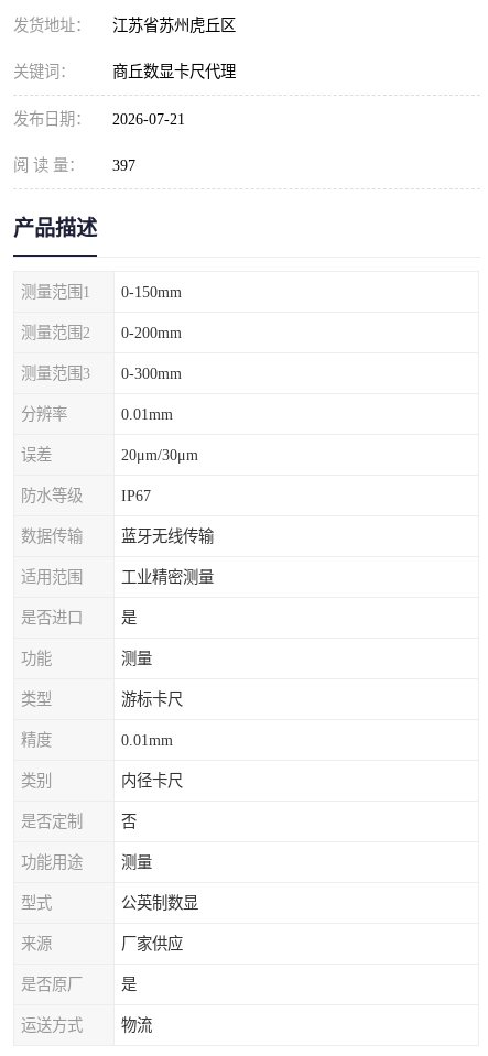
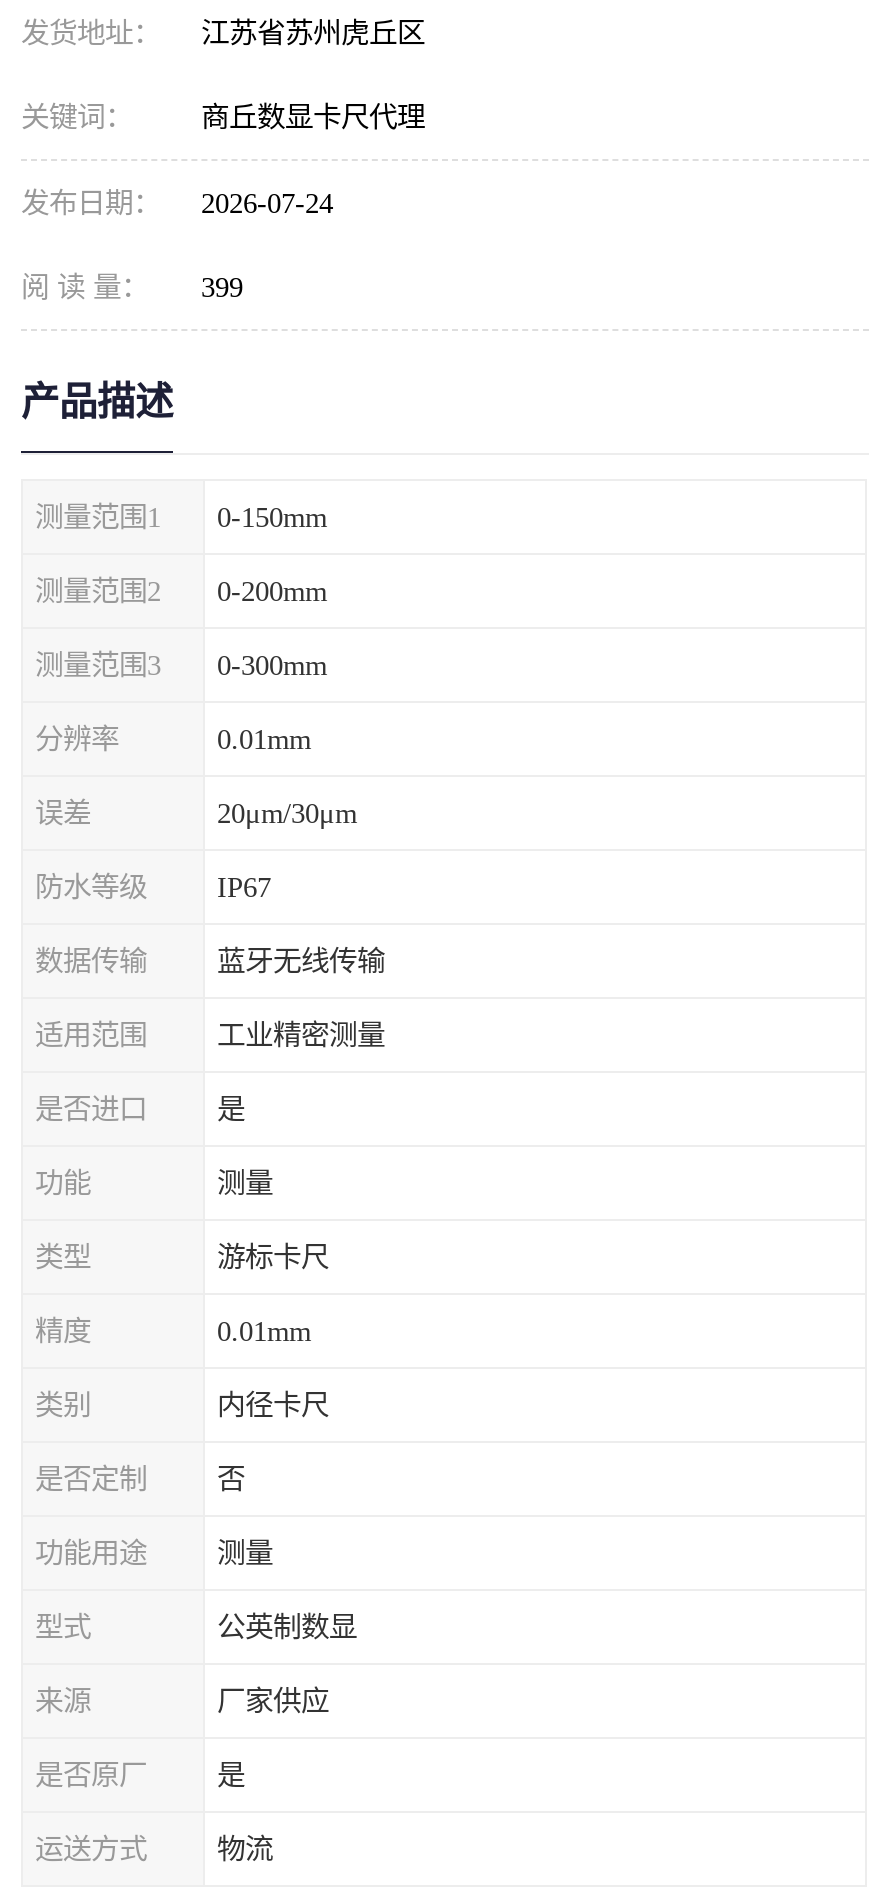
[13,110,185,128] 发布日期： 2026-07-21 -> [21,187,333,219] 发布日期： 2026-07-24
[13,156,135,174] 阅 读 量： 397 -> [21,271,243,303] 阅 读 量： 399

